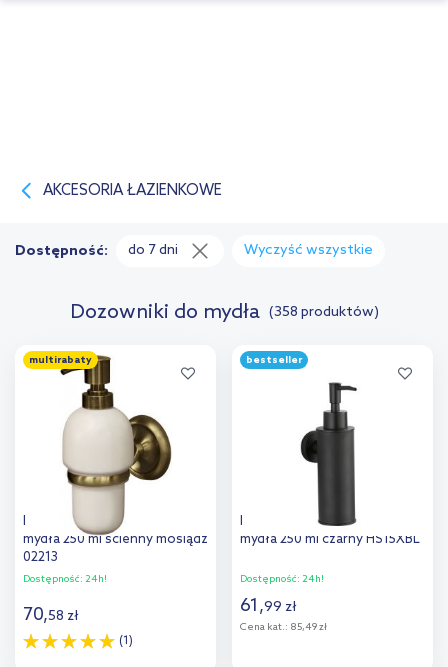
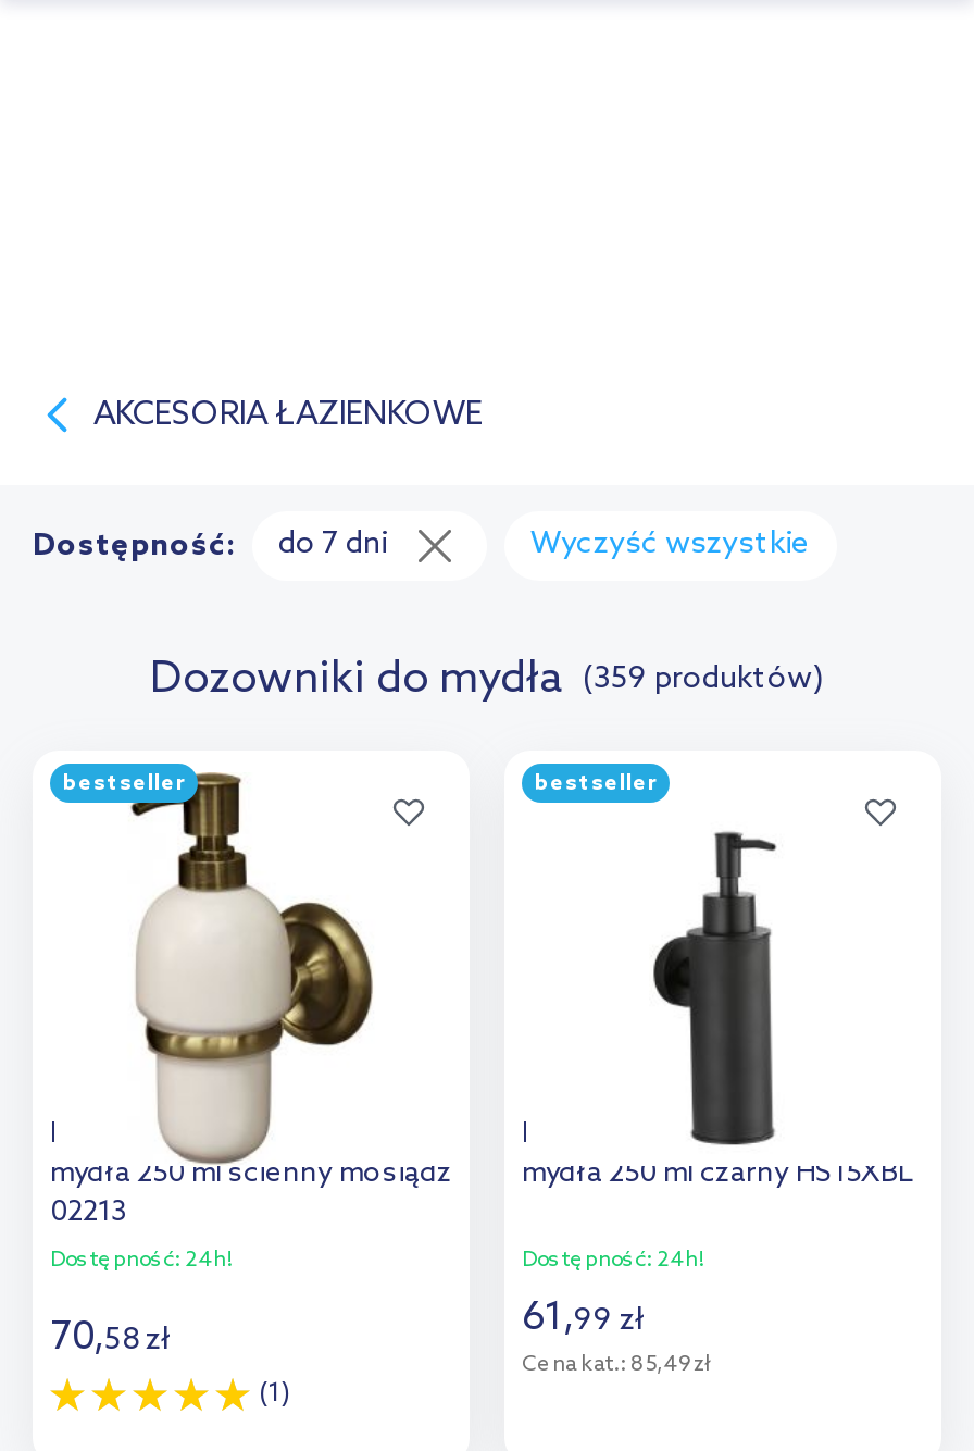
[69,301,378,325] Dozowniki do mydła (358 produktów) -> [150,655,824,707] Dozowniki do mydła (359 produktów)
[29,354,92,366] multirabaty -> [63,770,185,796] bestseller

